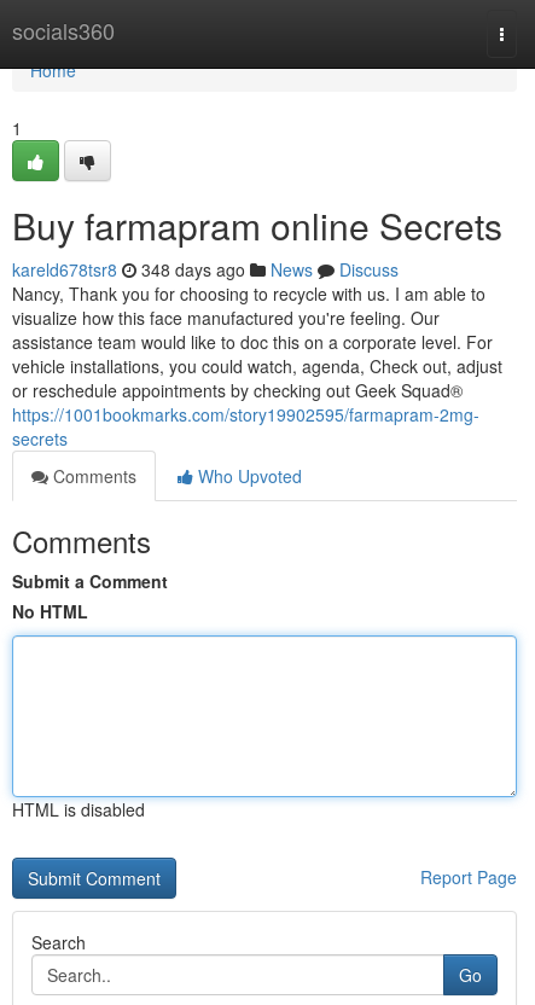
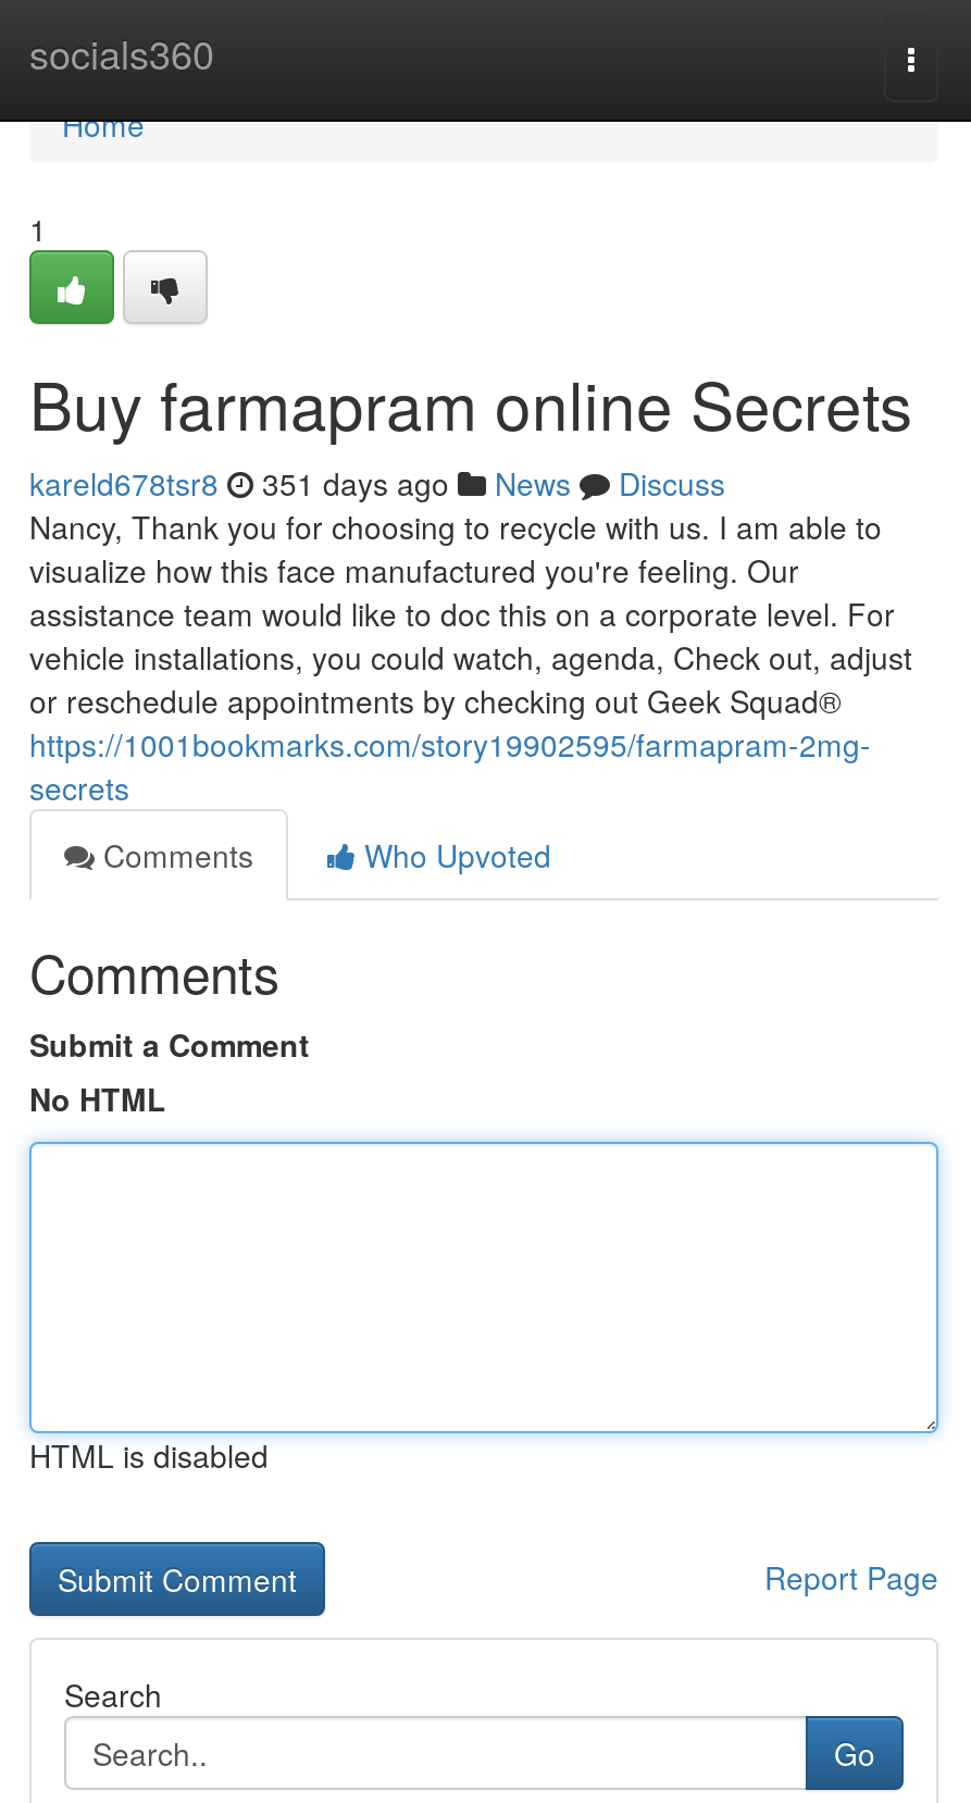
[12,257,399,281] kareld678tsr8 348 days ago News Discuss -> [29,461,725,505] kareld678tsr8 351 days ago News Discuss

